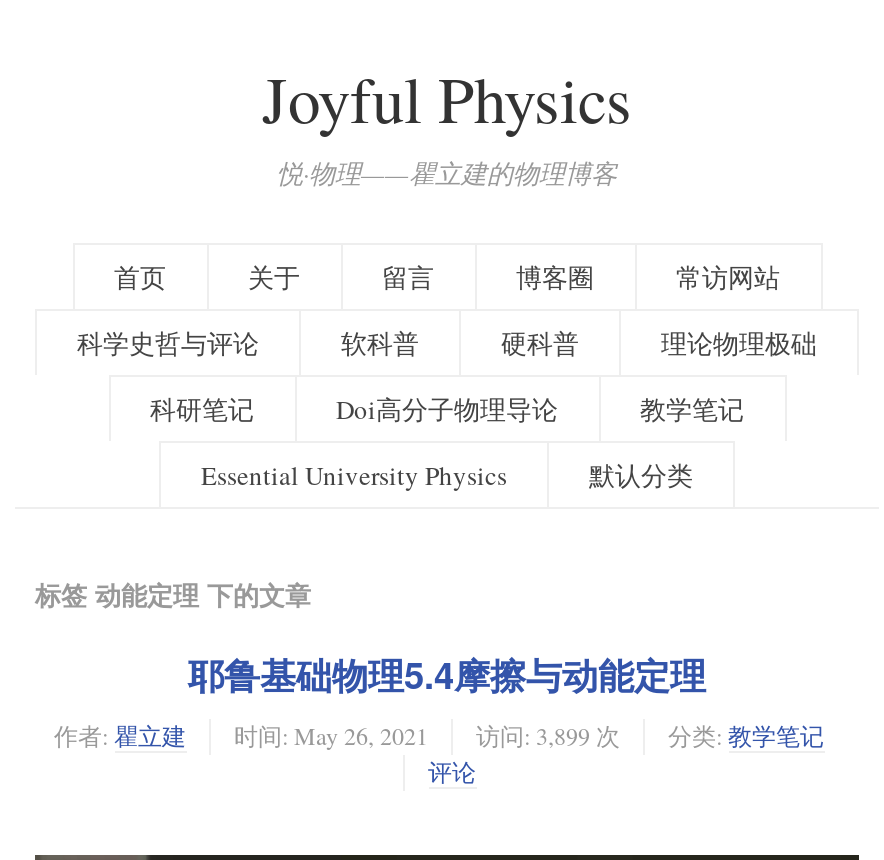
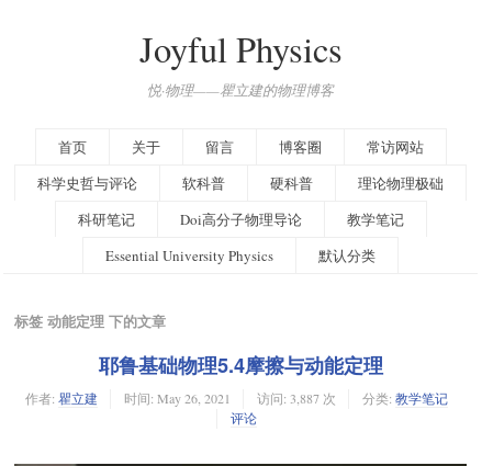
[54,718,824,750] 作者:瞿立建 时间: May 26, 2021 访问: 3,899 次 分类:教学笔记 -> [25,389,447,406] 作者:瞿立建 时间: May 26, 2021 访问: 3,887 次 分类:教学笔记

